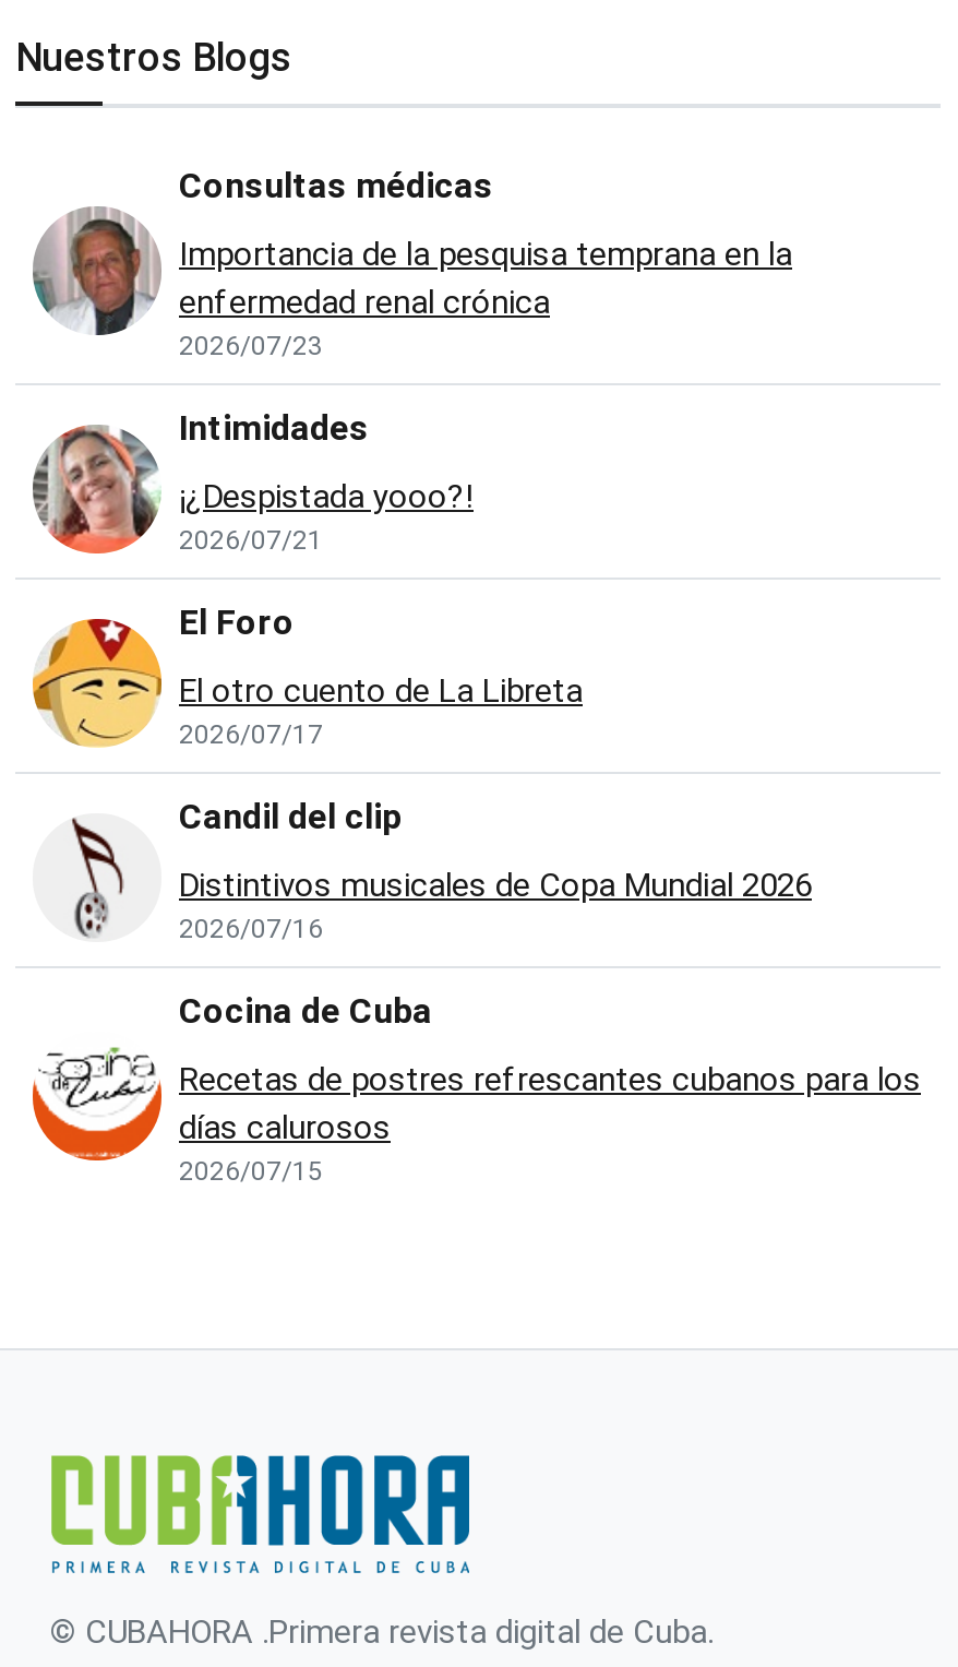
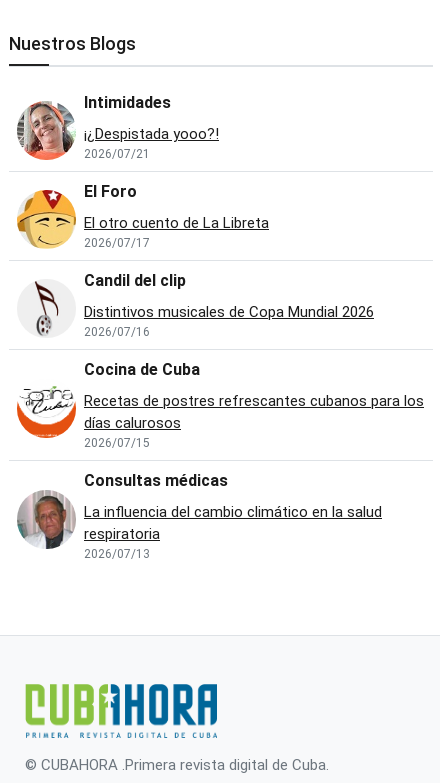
moved [31,165,493,337] -> [16,471,228,550]: [image] | Consultas médicas
[179,234,792,361] Importancia de la pesquisa temprana en la | enfermedad renal crónica | 2026/07/23 -> none
moved [31,407,921,1186] -> [16,93,424,450]: [image] | Intimidades | ¡¿Despistada yooo?! | ... | días calurosos | 2026/07/15
none -> [84,503,382,561] La influencia del cambio climático en la salud | respiratoria | 2026/07/13

